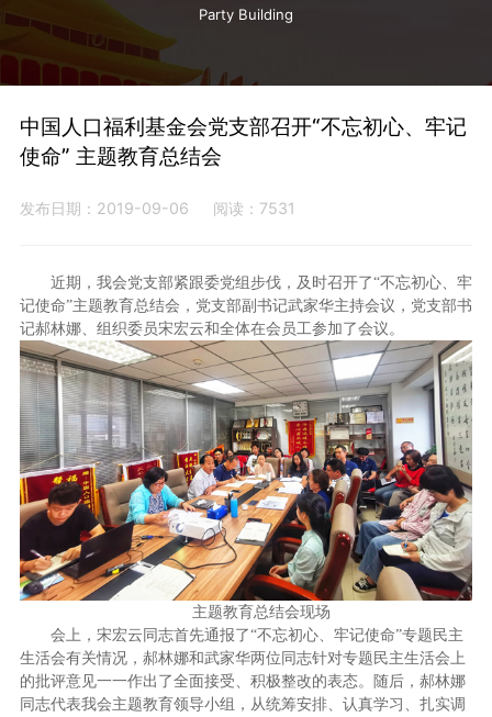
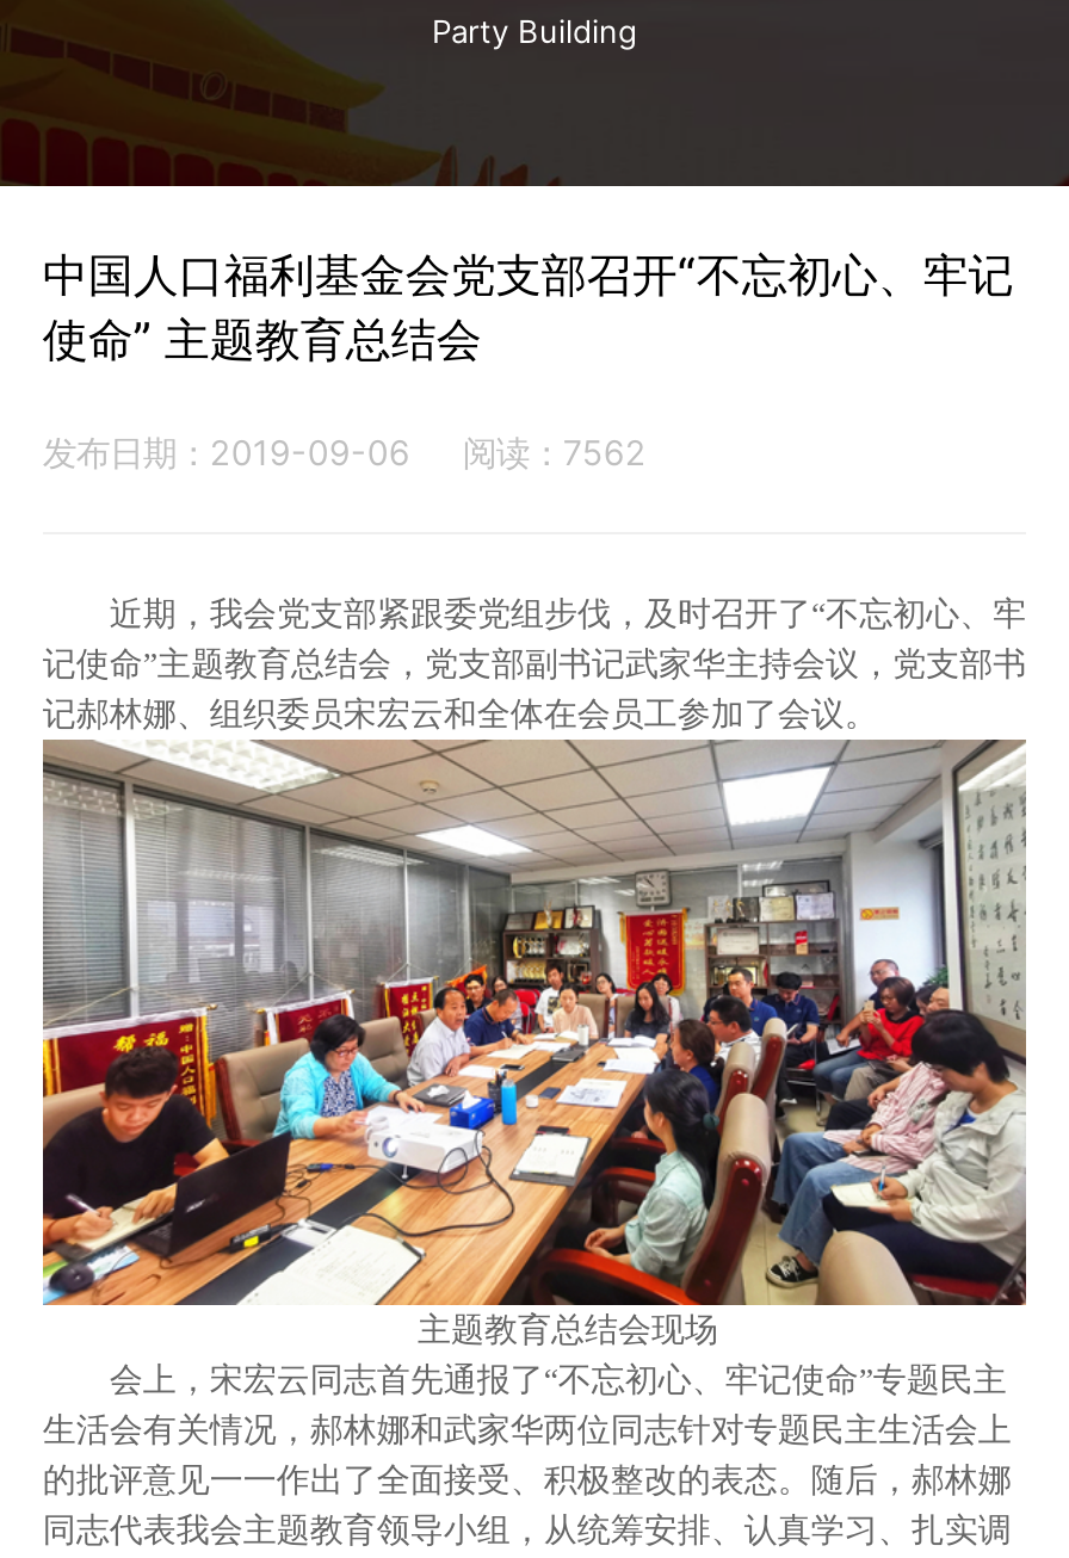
[20,198,295,217] 发布日期：2019-09-06 阅读：7531 -> [43,431,646,472] 发布日期：2019-09-06 阅读：7562

